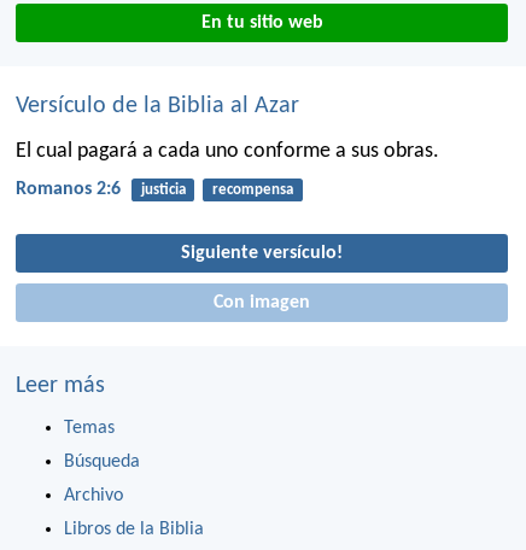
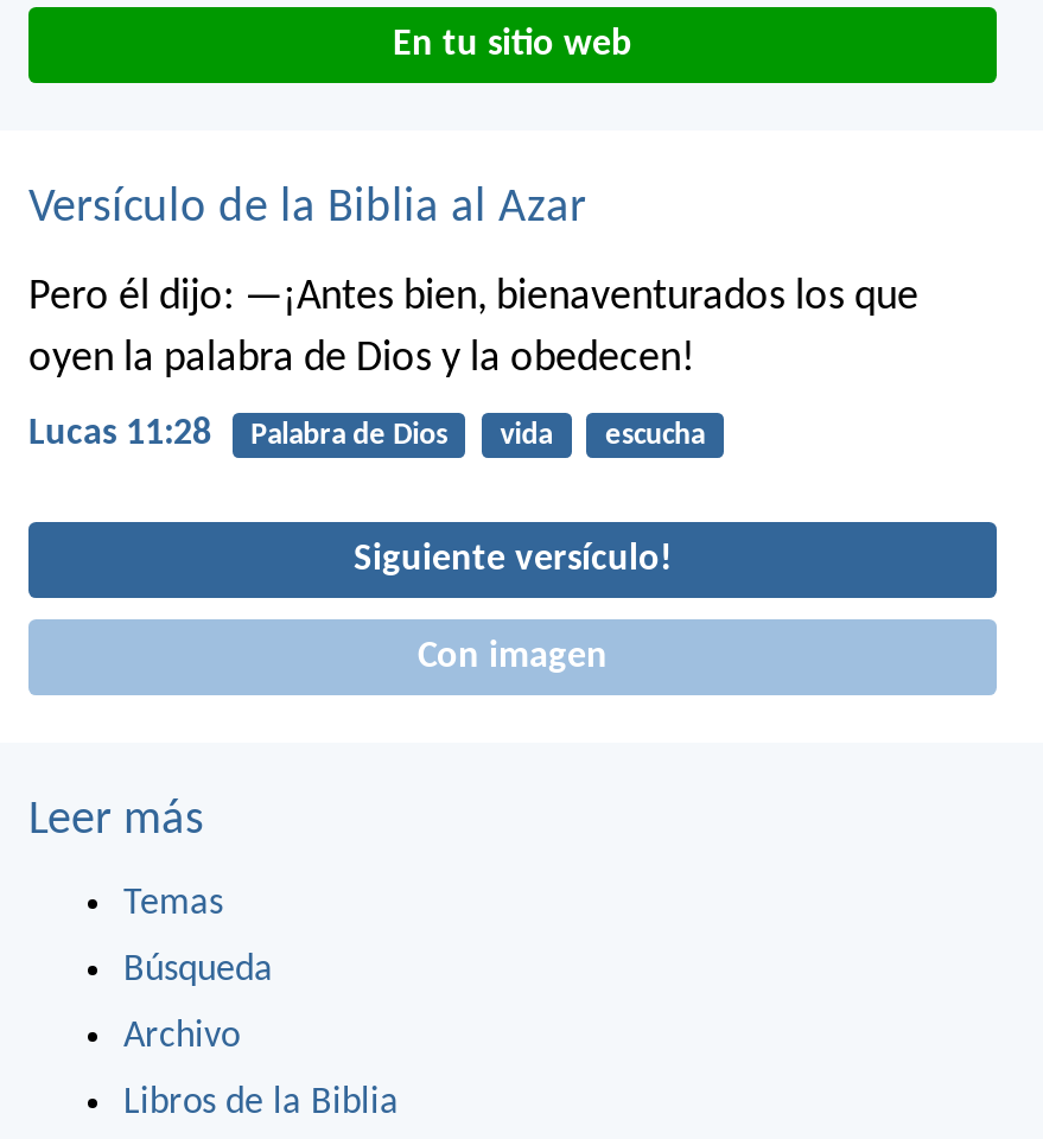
[16,140,439,163] El cual pagará a cada uno conforme a sus obras. -> [28,276,918,383] Pero él dijo: —¡Antes bien, bienaventurados los que | oyen la palabra de Dios y la obedecen!
[16,180,293,199] Romanos 2:6 | justicia | recompensa -> [28,416,705,454] Lucas 11:28 | Palabra de Dios | vida | escucha

